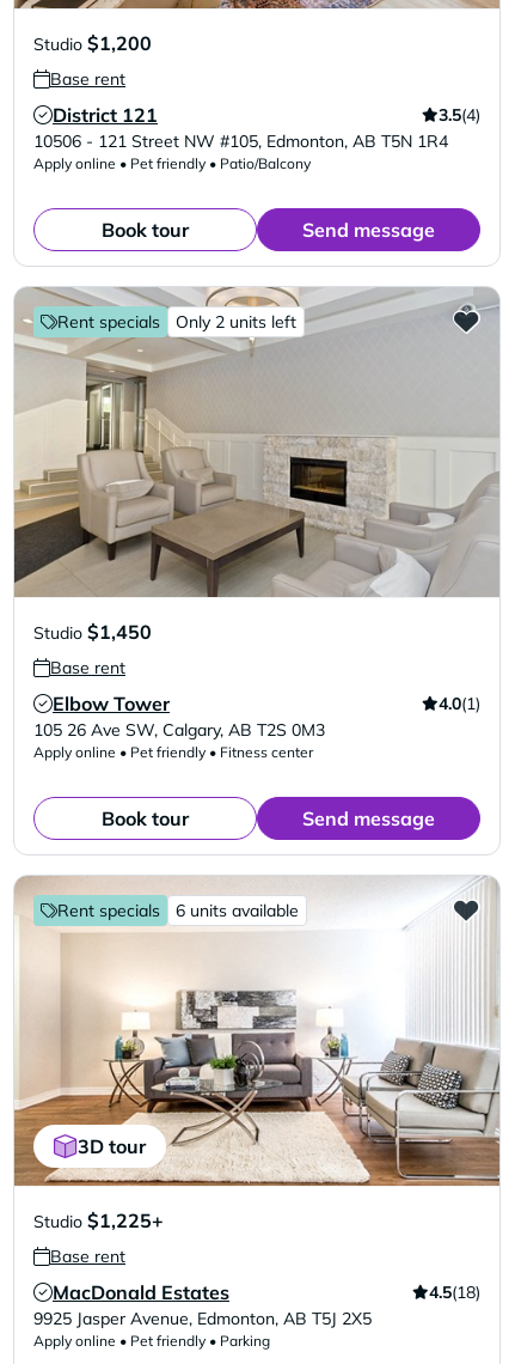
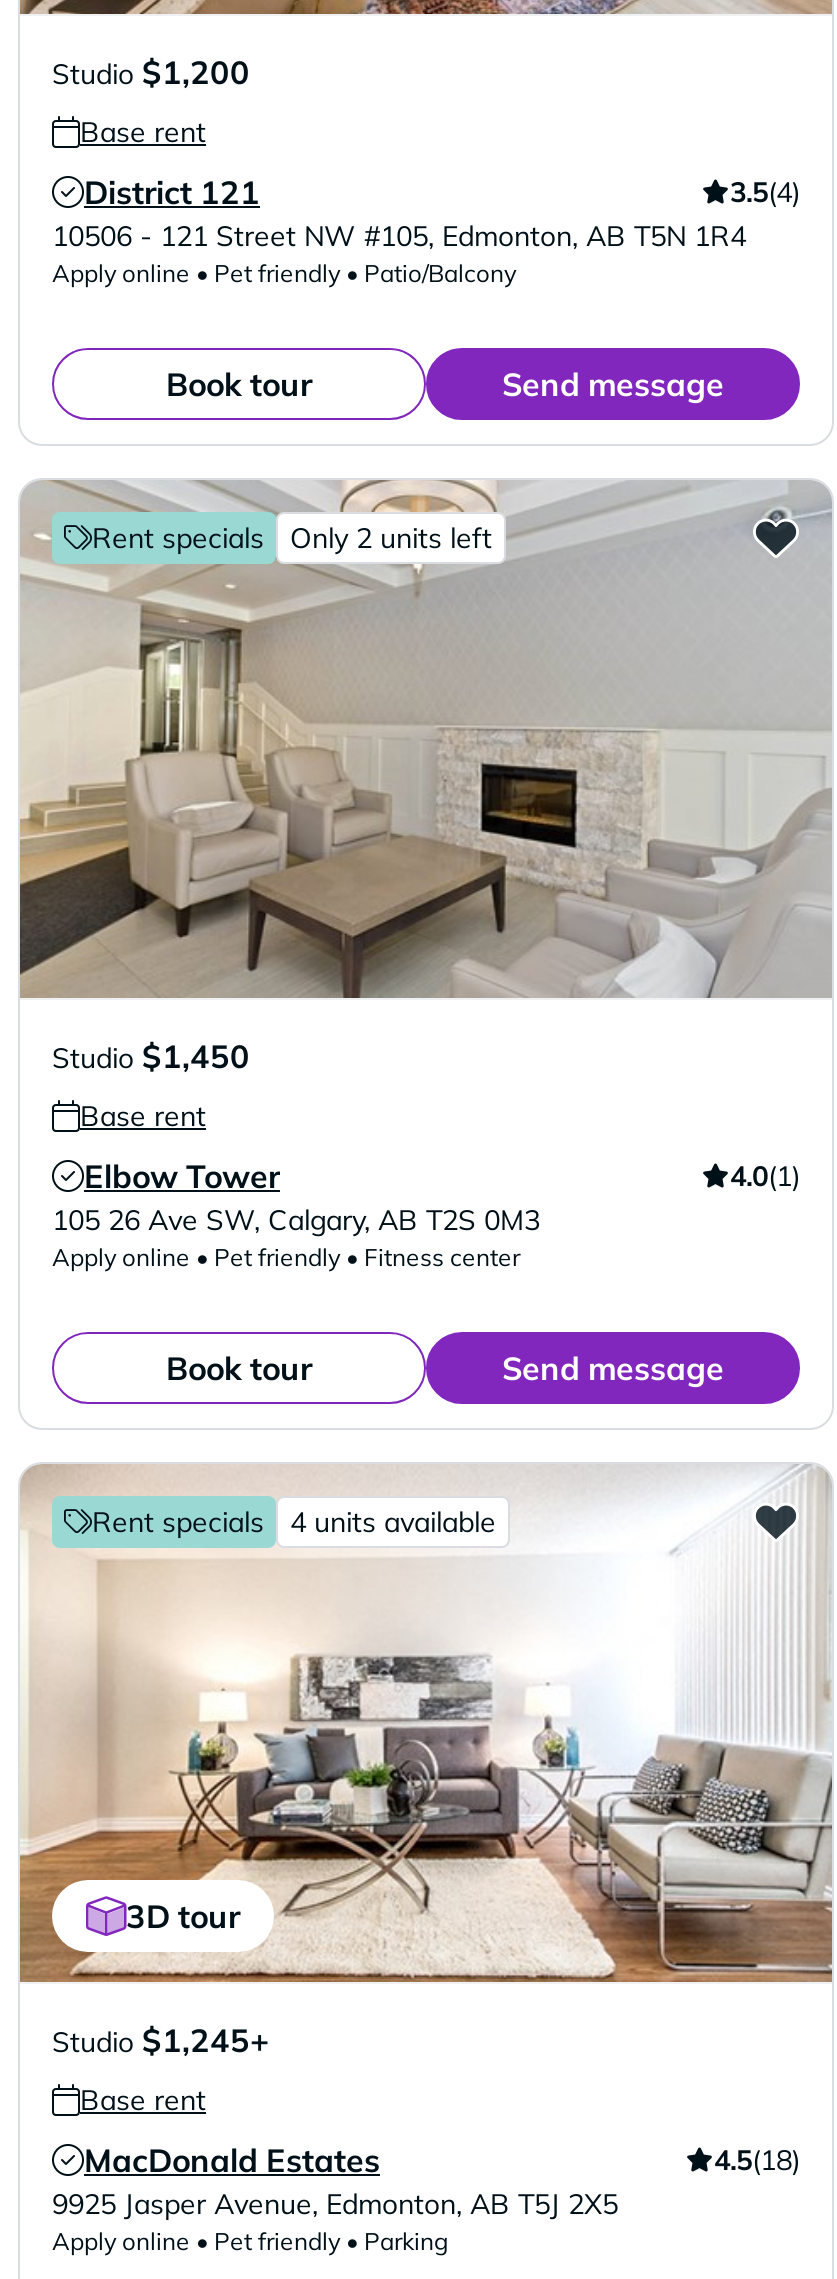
[176,900,299,921] 6 units available -> [290,1504,496,1540] 4 units available
[33,1208,164,1232] Studio $1,225+ -> [52,2020,270,2060] Studio $1,245+

